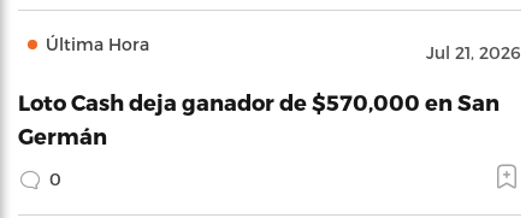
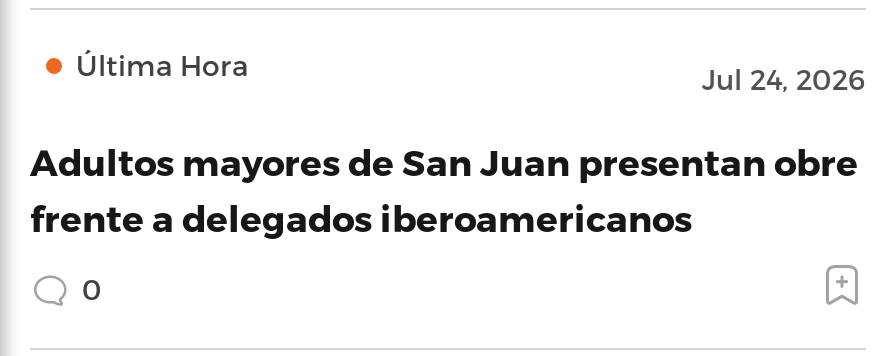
[426,42,521,63] Jul 21, 2026 -> [702,62,866,96] Jul 24, 2026
[18,89,500,148] Loto Cash deja ganador de $570,000 en San | Germán -> [30,140,858,238] Adultos mayores de San Juan presentan obre | frente a delegados iberoamericanos

